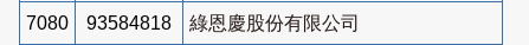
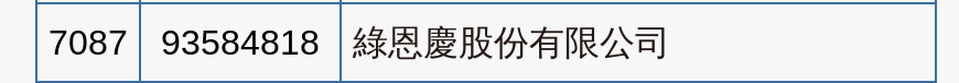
[26,13,360,33] 7080 93584818 綠恩慶股份有限公司 -> [49,24,670,61] 7087 93584818 綠恩慶股份有限公司

